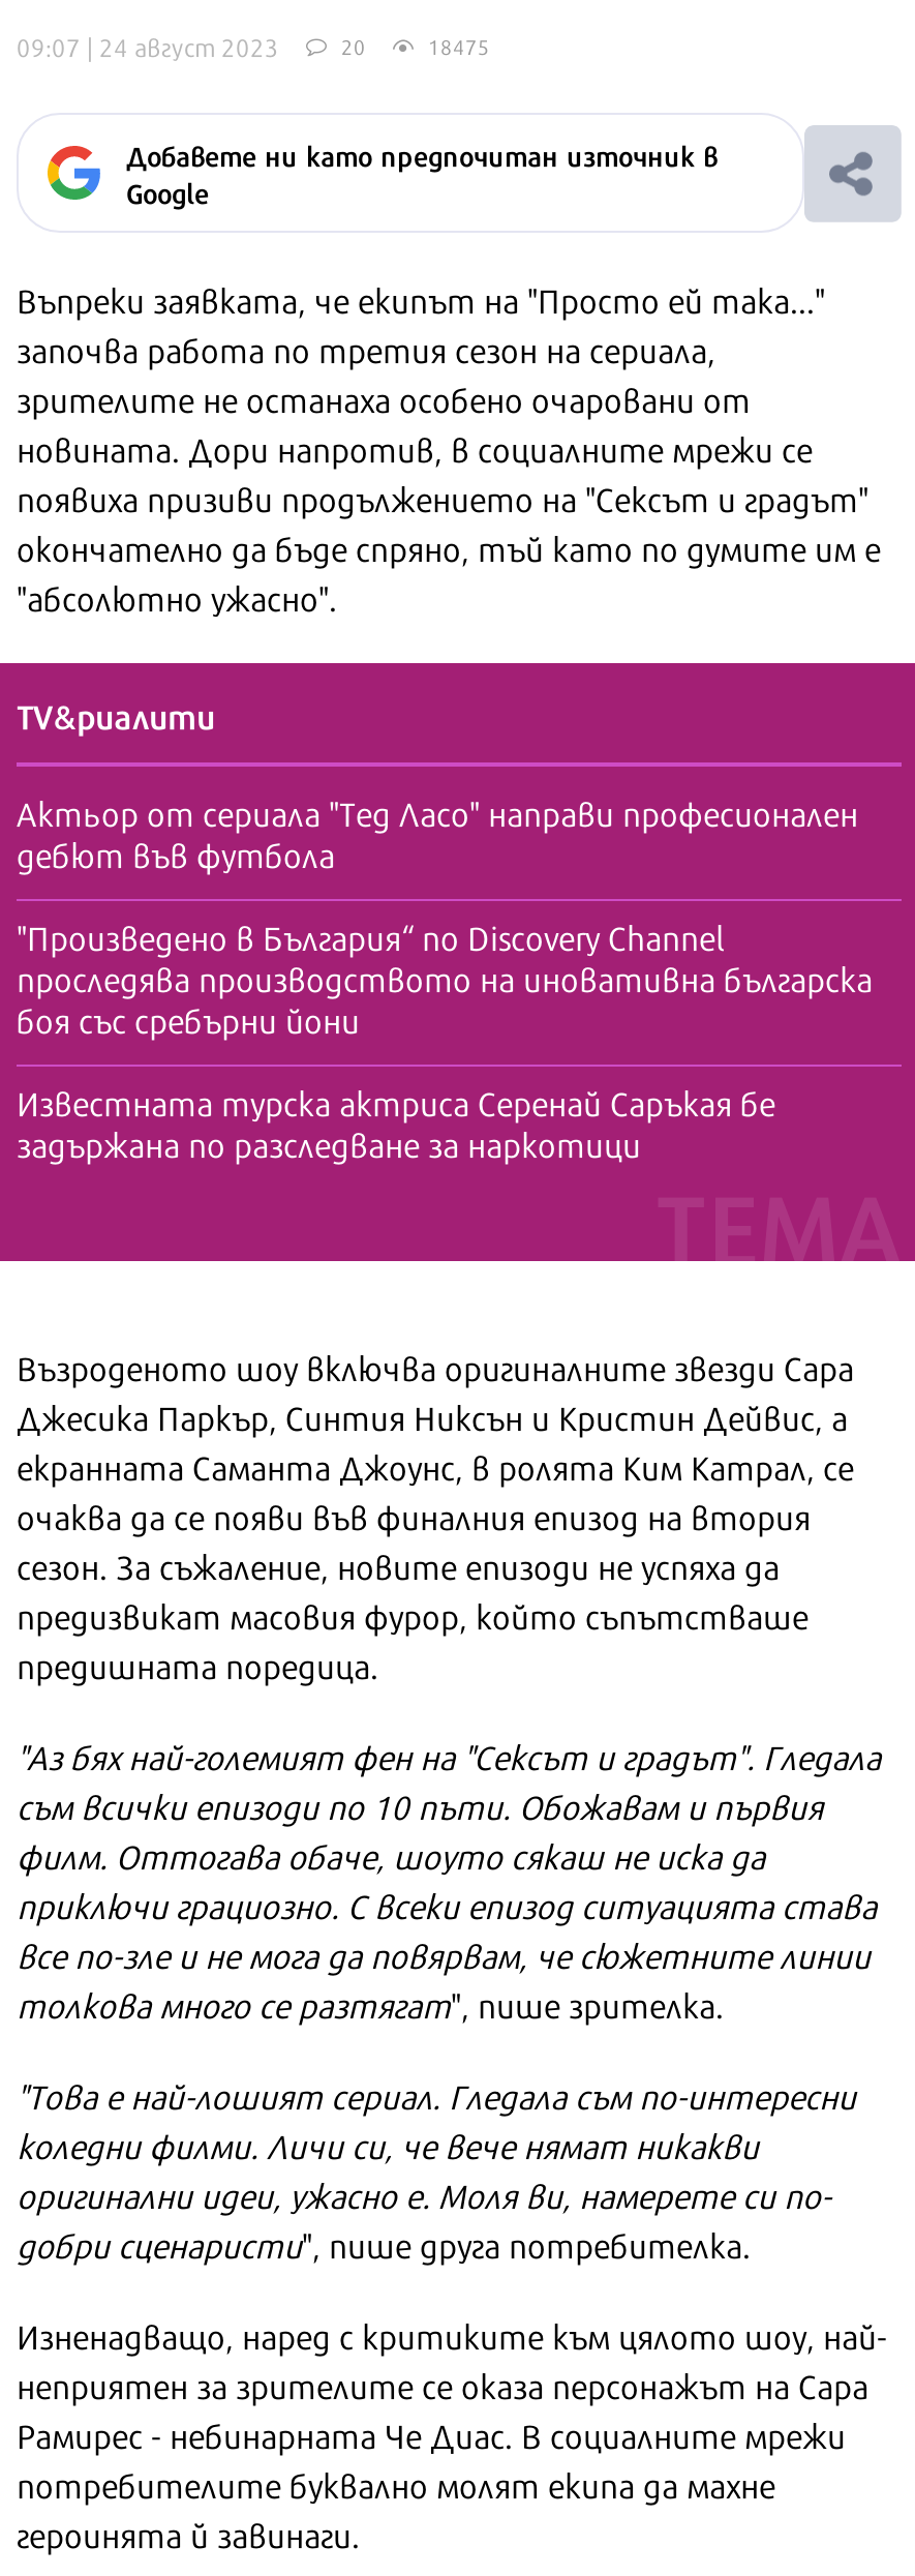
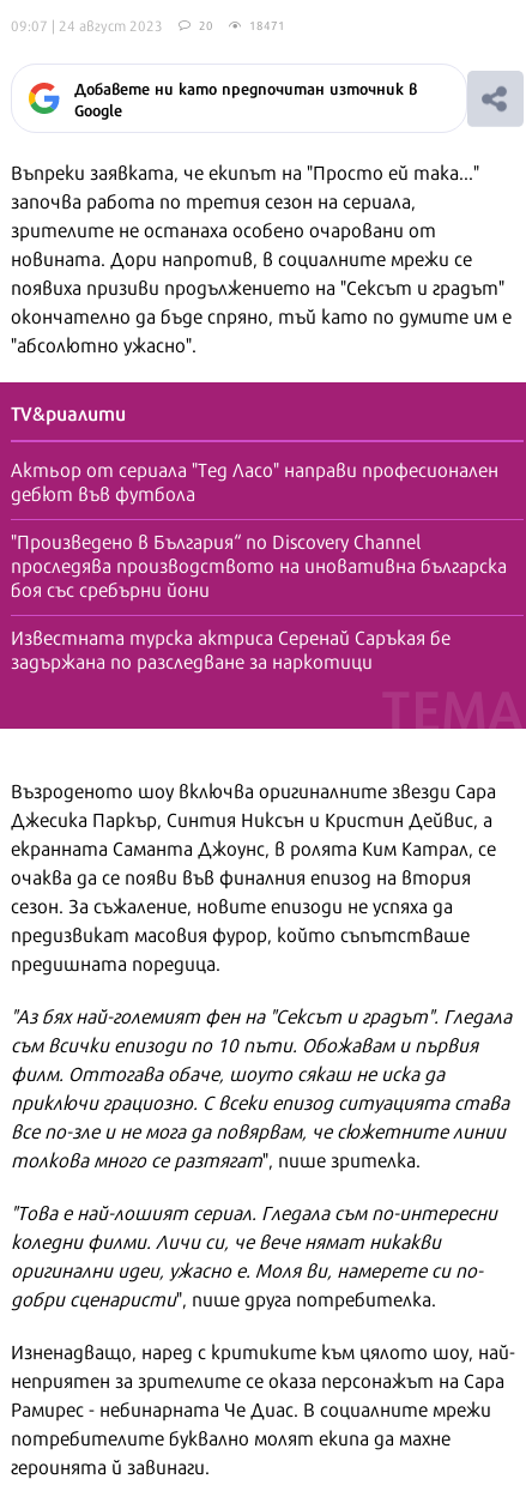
[428,30,490,61] 18475 -> [249,16,285,34] 18471

